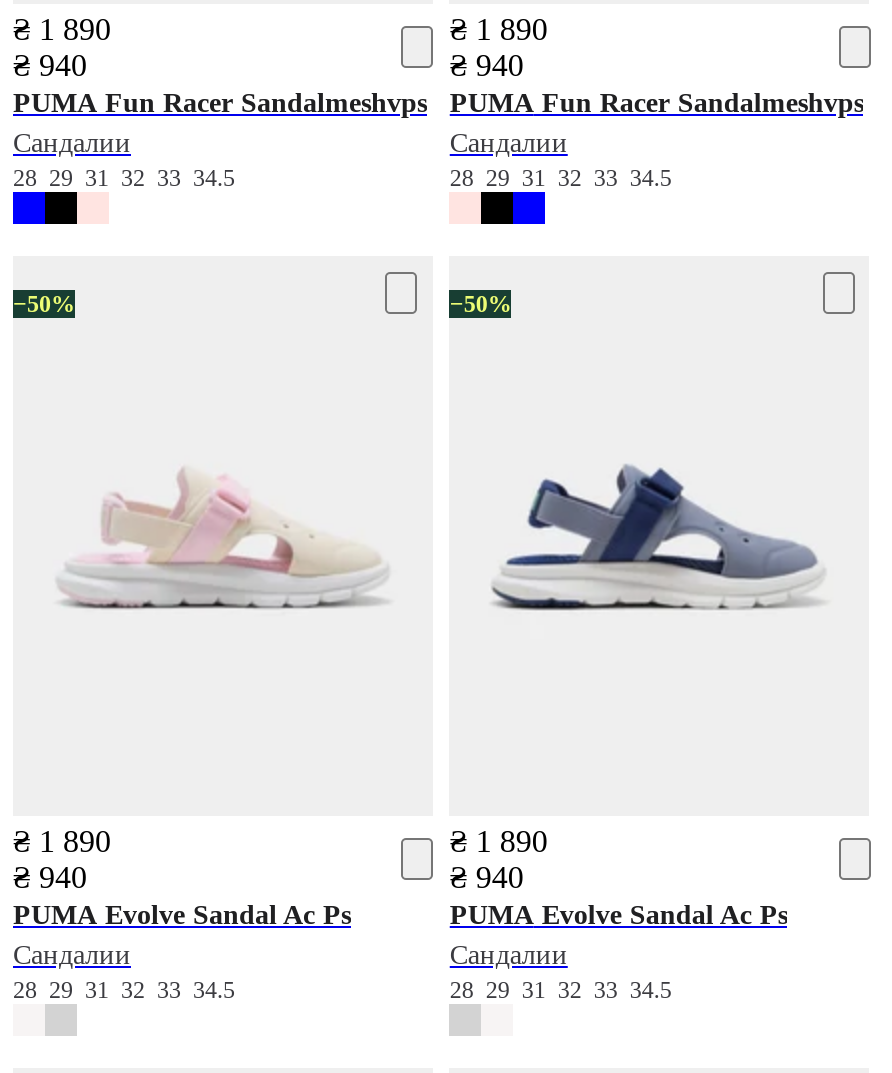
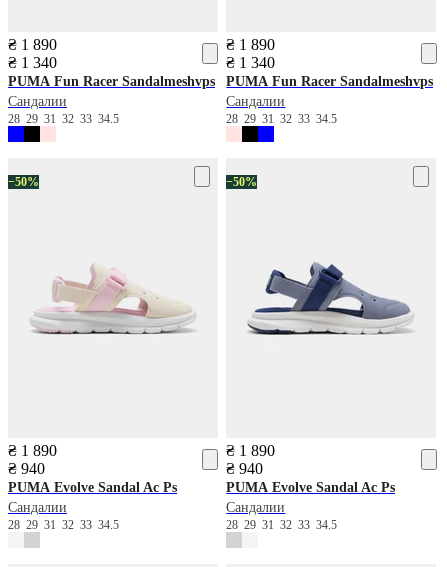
[13,48,87,82] ₴ 940 -> [8,54,57,71] ₴ 1 340
[450,48,524,82] ₴ 940 -> [226,54,275,71] ₴ 1 340

